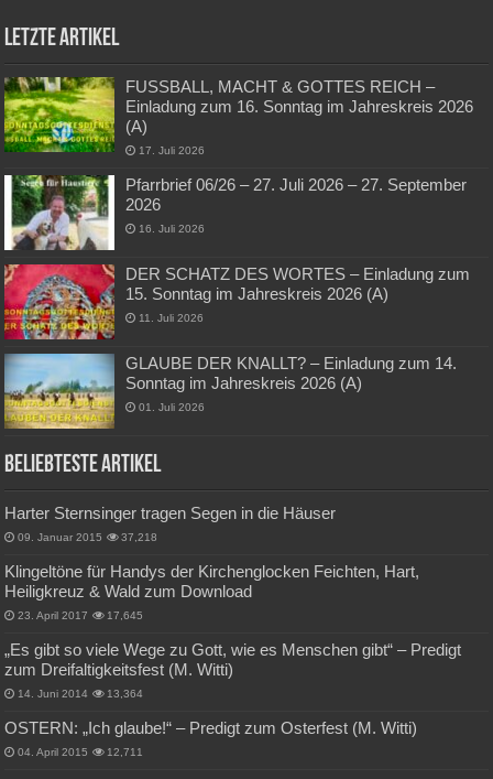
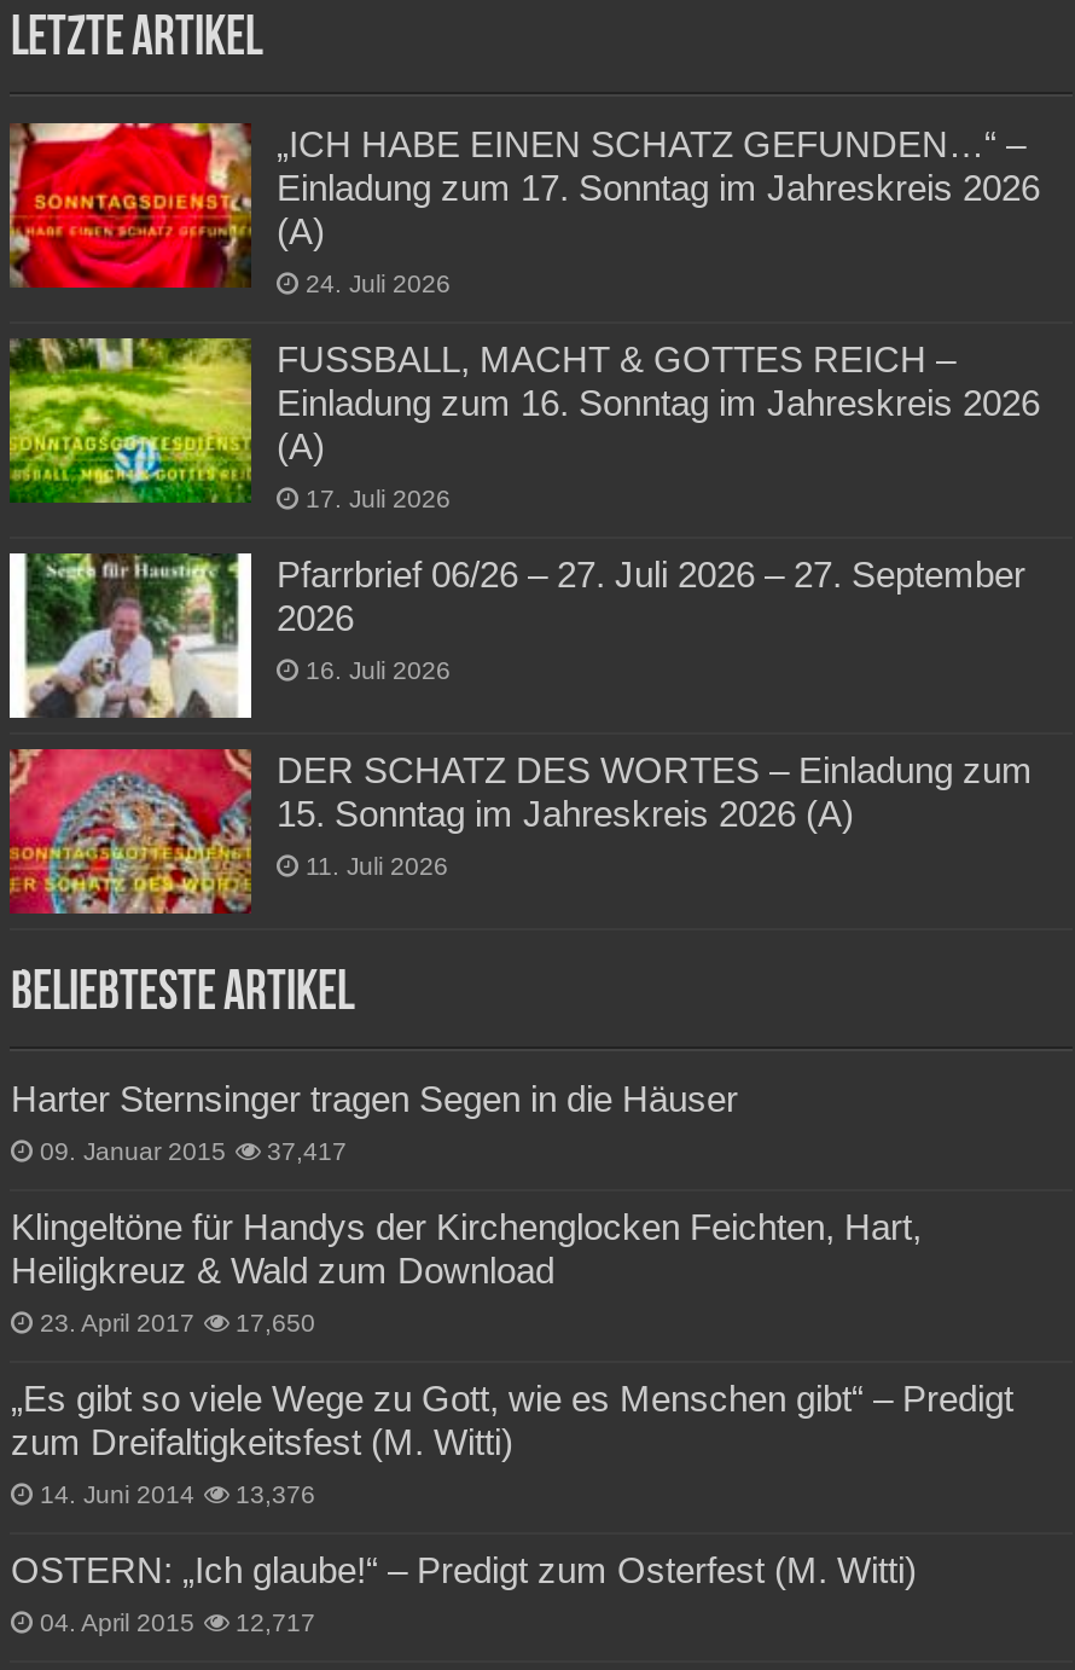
none -> [7,121,1040,296] [image] | „ICH HABE EINEN SCHATZ GEFUNDEN…“ – | Einladung zum 17. Sonntag im Jahreskreis 2026 | (A) | 24. Juli 2026
moved [0,75,474,324] -> [0,334,1040,879]: [image] | FUSSBALL, MACHT & GOTTES REICH – | Einladung zum 16. Sonntag im Jahreskreis 2026 | ... | 15. Sonntag im Jahreskreis 2026 (A) | 11. Juli 2026
[3,353,457,430] [image] | GLAUBE DER KNALLT? – Einladung zum 14. | Sonntag im Jahreskreis 2026 (A) | 01. Juli 2026 -> none
[18,531,158,543] 09. Januar 2015 37,218 -> [40,1138,347,1165] 09. Januar 2015 37,417
[18,609,144,621] 23. April 2017 17,645 -> [40,1310,315,1336] 23. April 2017 17,650
[18,688,144,700] 14. Juni 2014 13,364 -> [40,1481,315,1508] 14. Juni 2014 13,376
[18,746,144,758] 04. April 2015 12,711 -> [40,1609,315,1636] 04. April 2015 12,717

